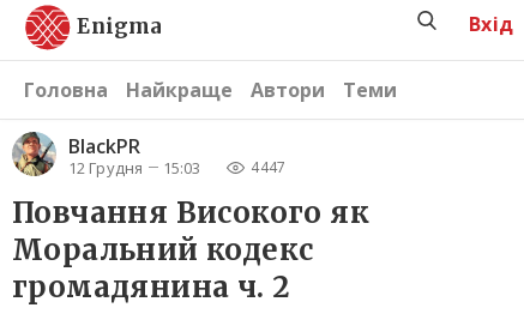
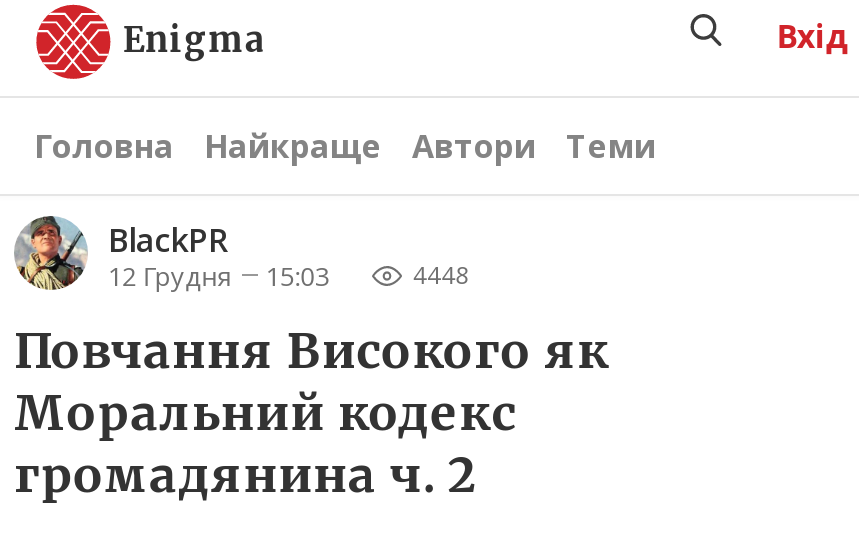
[251,157,285,178] 4447 -> [413,259,470,293] 4448

